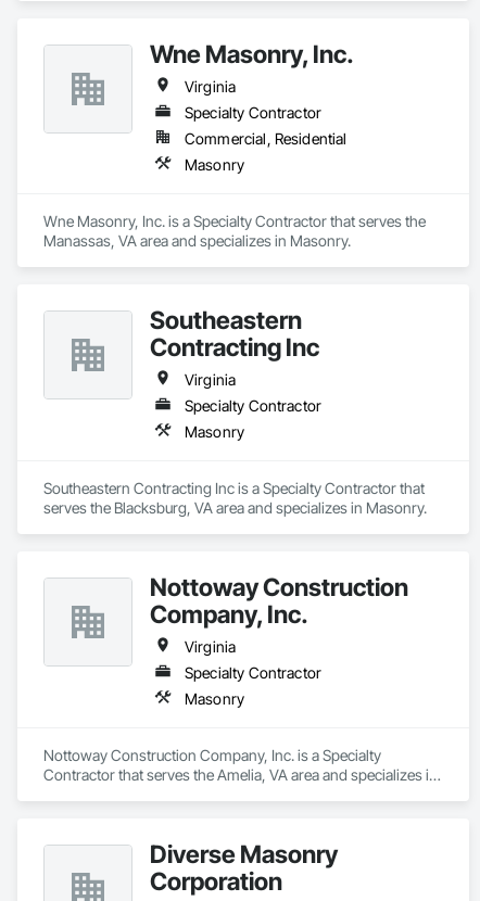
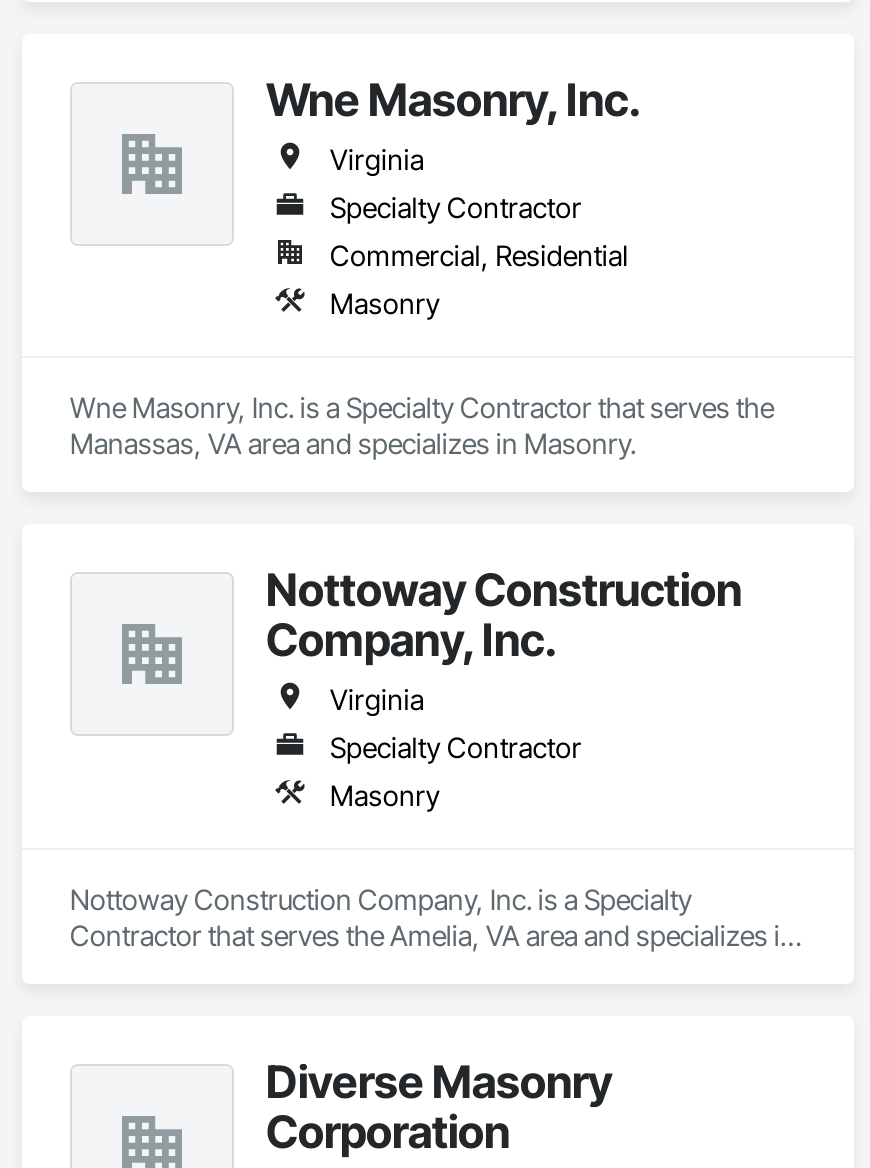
[43,305,427,517] Southeastern | Contracting Inc | Virginia | Specialty Contractor | Masonry | Southeastern Contracting Inc is a Specialty Contractor that | serves the Blacksburg, VA area and specializes in Masonry. -> none

